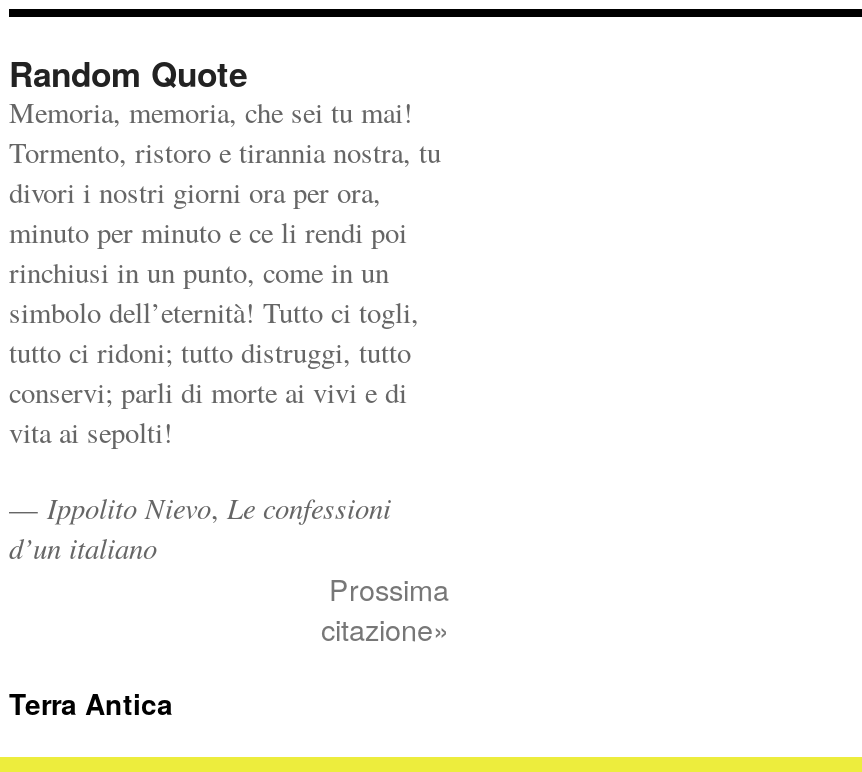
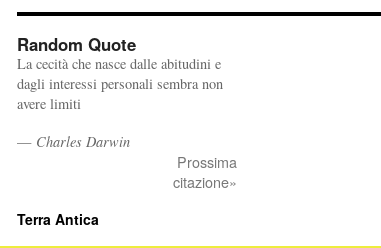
[9,93,441,451] Memoria, memoria, che sei tu mai! | Tormento, ristoro e tirannia nostra, tu | divori i nostri giorni ora per ora, | minuto per minuto e ce li rendi poi | rinchiusi in un punto, come in un | simbolo dell’eternità! Tutto ci togli, | tutto ci ridoni; tutto distruggi, tutto | conservi; parli di morte ai vivi e di | vita ai sepolti! -> [17,54,223,113] La cecità che nasce dalle abitudini e | dagli interessi personali sembra non | avere limiti
[9,489,391,567] — Ippolito Nievo, Le confessioni | d’un italiano -> [17,132,130,151] — Charles Darwin

